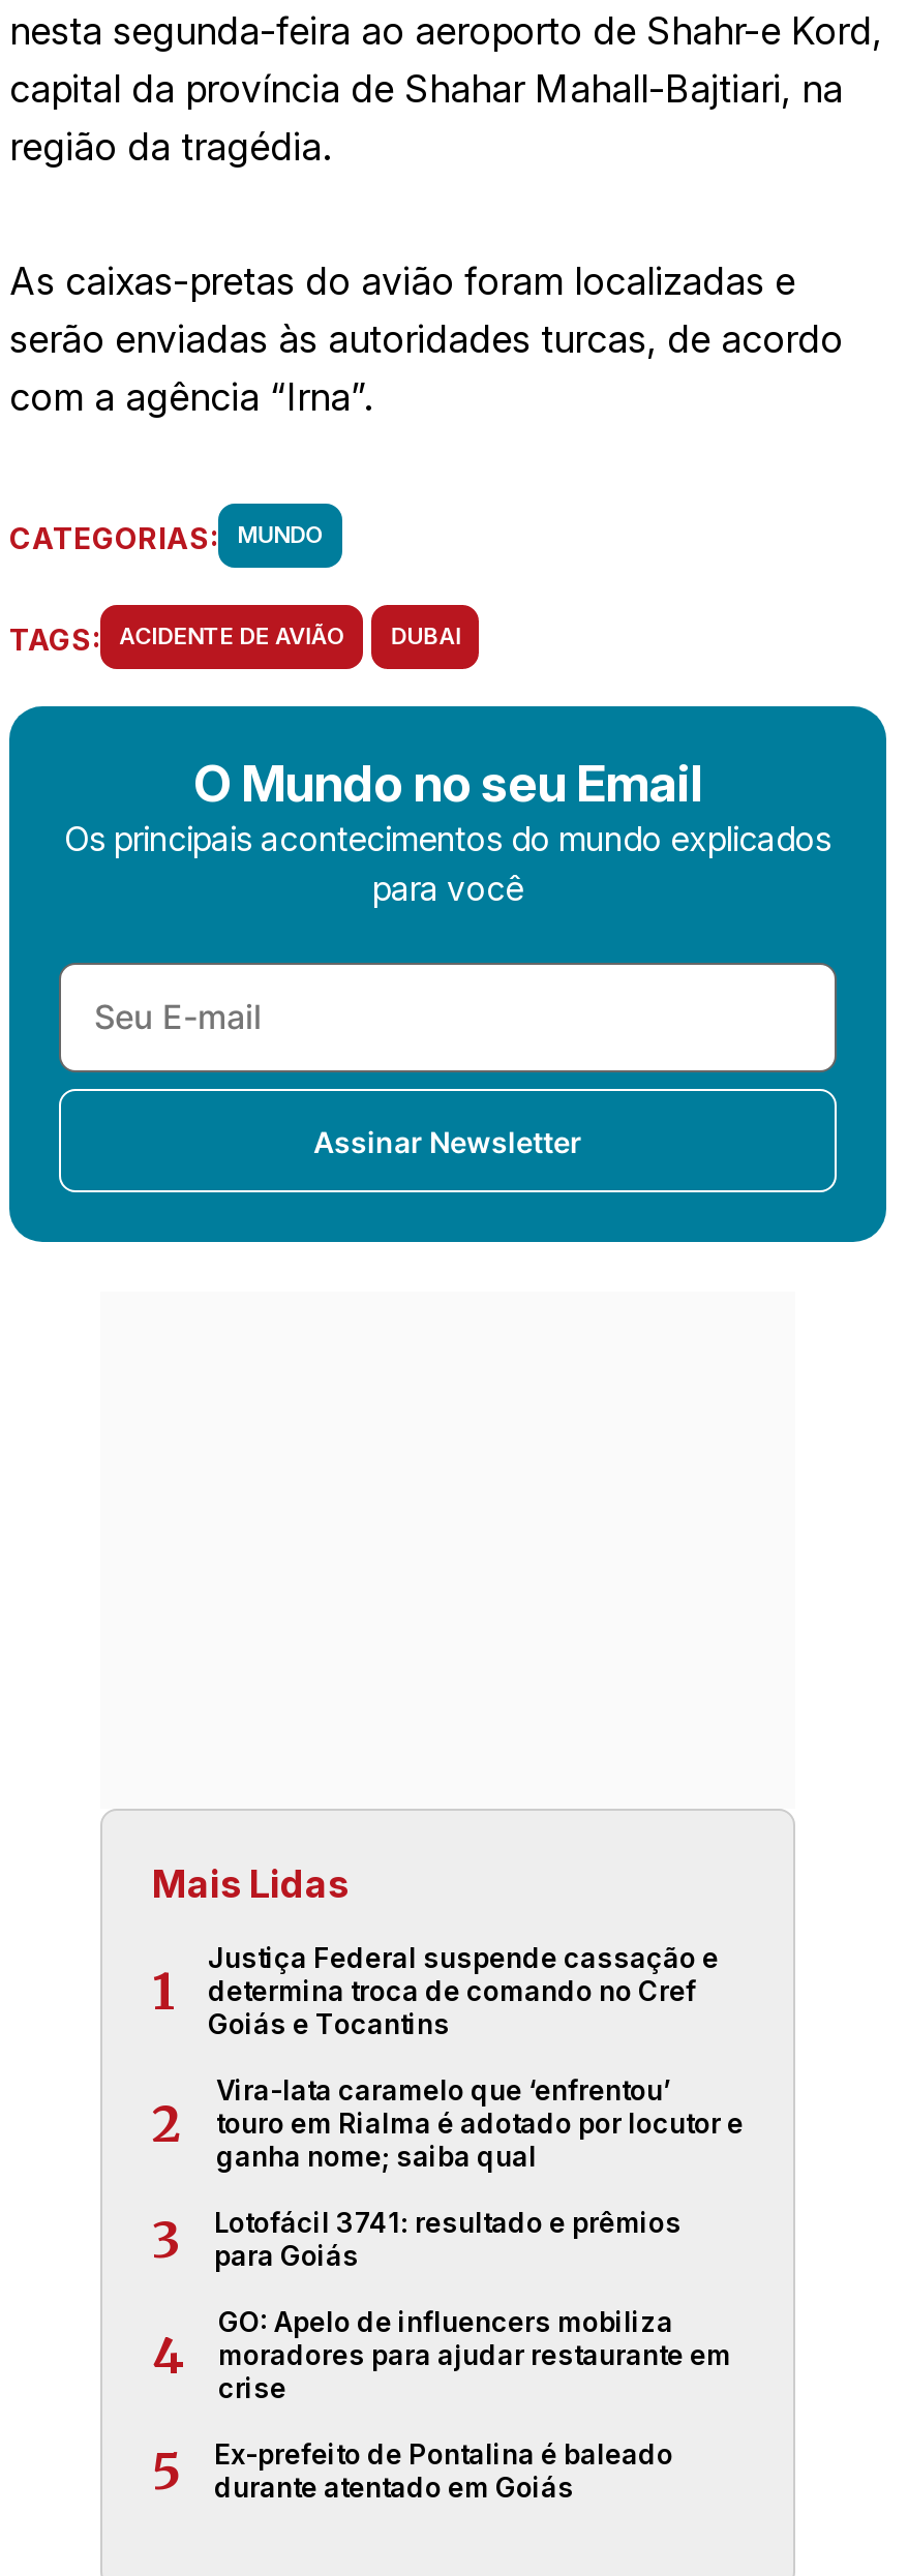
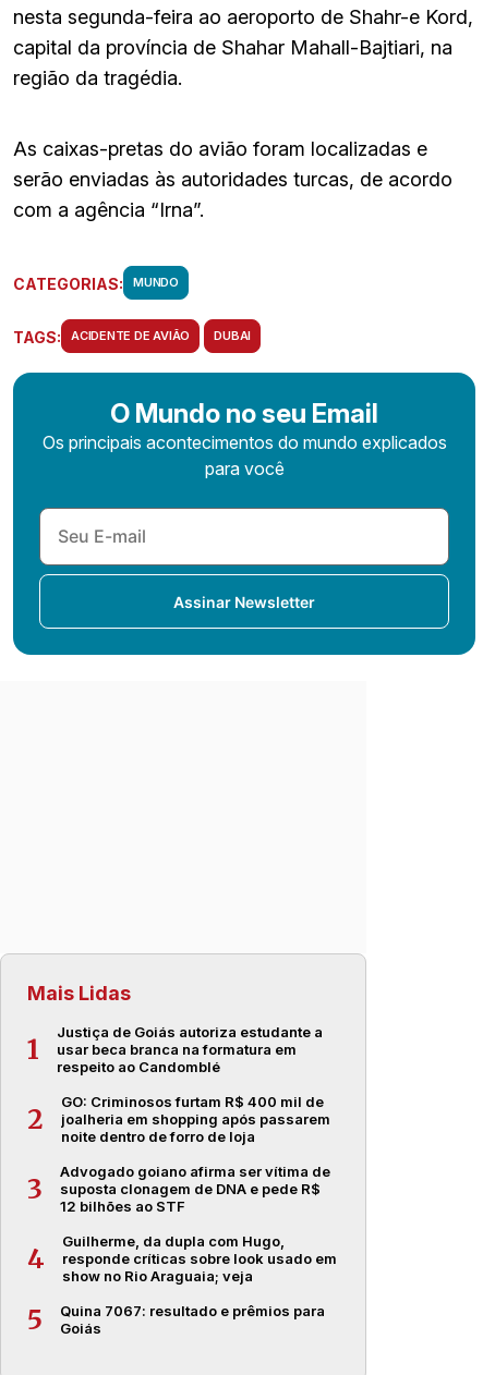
[208,1941,719,2040] Justiça Federal suspende cassação e | determina troca de comando no Cref | Goiás e Tocantins -> [57,1023,323,1075] Justiça de Goiás autoriza estudante a | usar beca branca na formatura em | respeito ao Candomblé
[216,2073,744,2173] Vira-lata caramelo que ‘enfrentou’ | touro em Rialma é adotado por locutor e | ganha nome; saiba qual -> [61,1093,330,1145] GO: Criminosos furtam R$ 400 mil de | joalheria em shopping após passarem | noite dentro de forro de loja
[214,2206,682,2272] Lotofácil 3741: resultado e prêmios | para Goiás -> [60,1163,330,1215] Advogado goiano afirma ser vítima de | suposta clonagem de DNA e pede R$ | 12 bilhões ao STF
[218,2305,731,2404] GO: Apelo de influencers mobiliza | moradores para ajudar restaurante em | crise -> [62,1232,337,1285] Guilherme, da dupla com Hugo, | responde críticas sobre look usado em | show no Rio Araguaia; veja
[214,2437,673,2504] Ex-prefeito de Pontalina é baleado | durante atentado em Goiás -> [60,1302,325,1337] Quina 7067: resultado e prêmios para | Goiás

